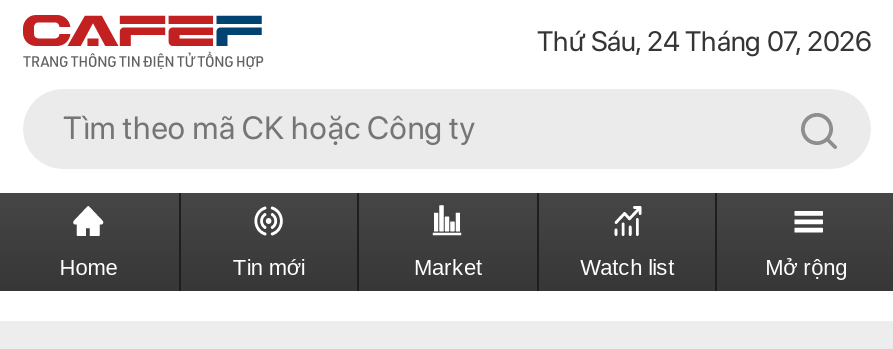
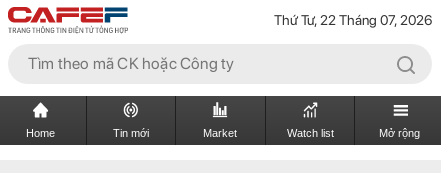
[537,25,871,57] Thứ Sáu, 24 Tháng 07, 2026 -> [274,12,432,28] Thứ Tư, 22 Tháng 07, 2026

